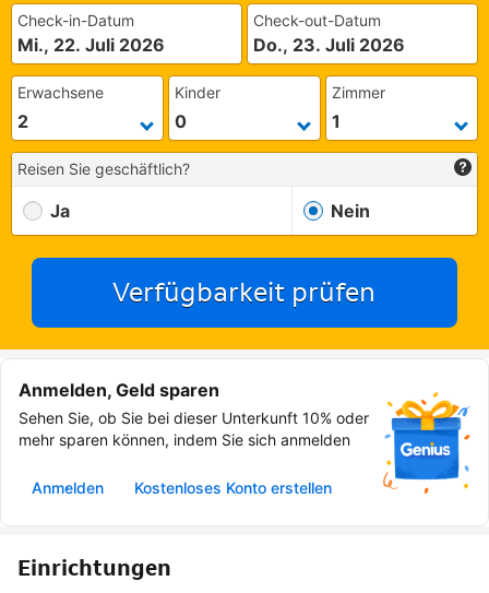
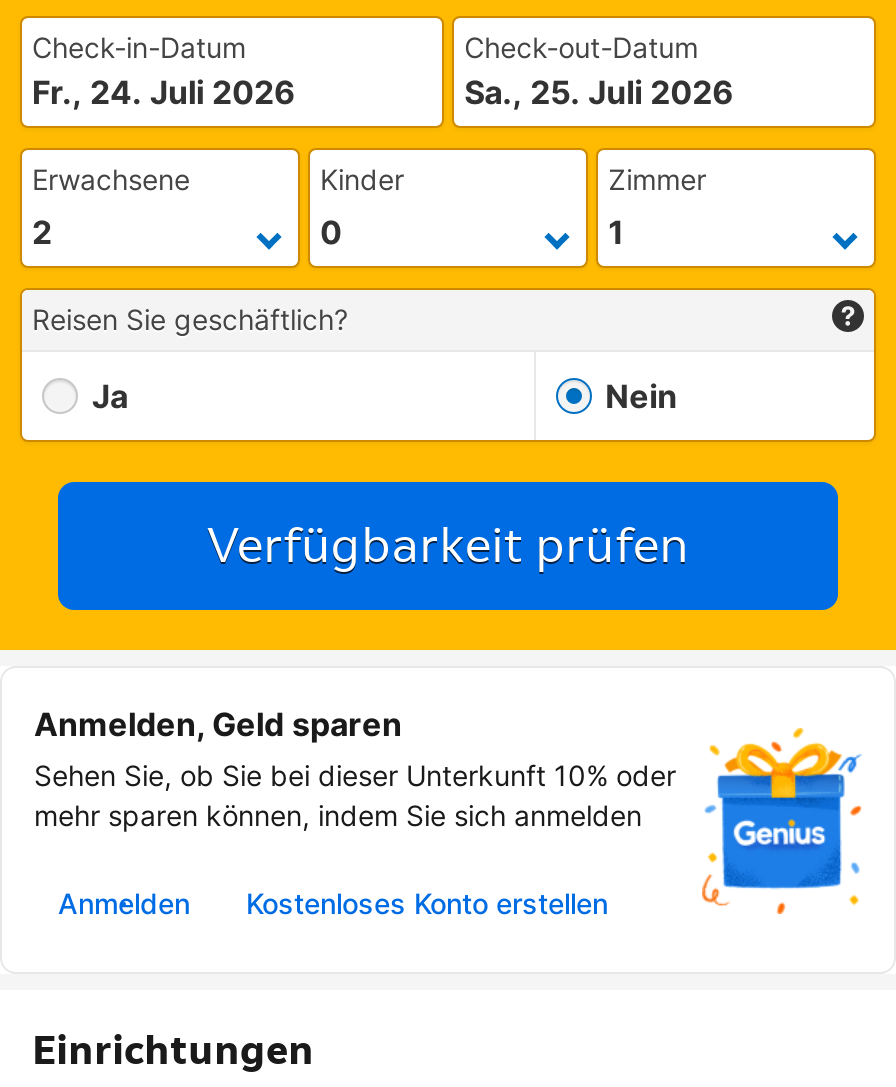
[17,34,165,56] Mi., 22. Juli 2026 -> [32,72,296,112] Fr., 24. Juli 2026
[253,34,405,56] Do., 23. Juli 2026 -> [464,72,734,112] Sa., 25. Juli 2026

